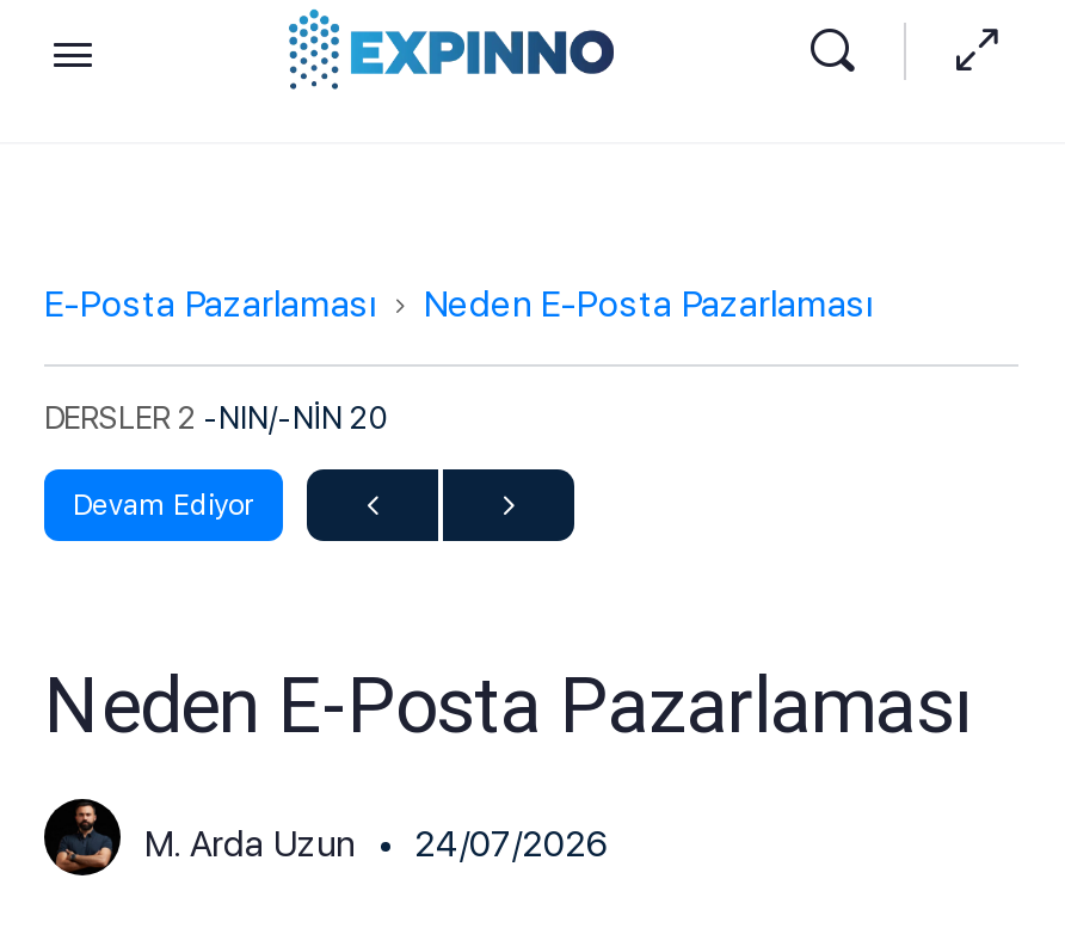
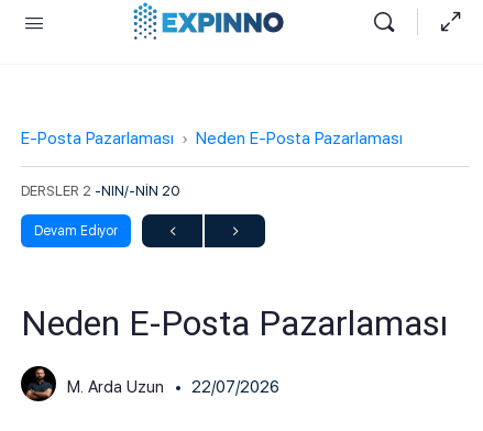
[144,822,608,865] M. Arda Uzun 24/07/2026 -> [67,377,279,396] M. Arda Uzun 22/07/2026

